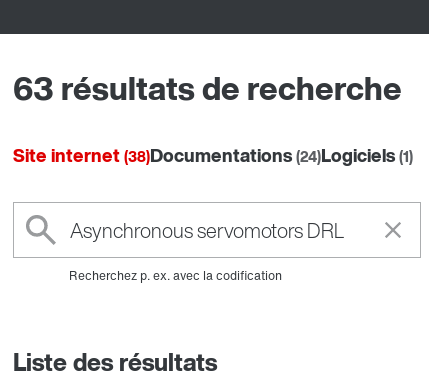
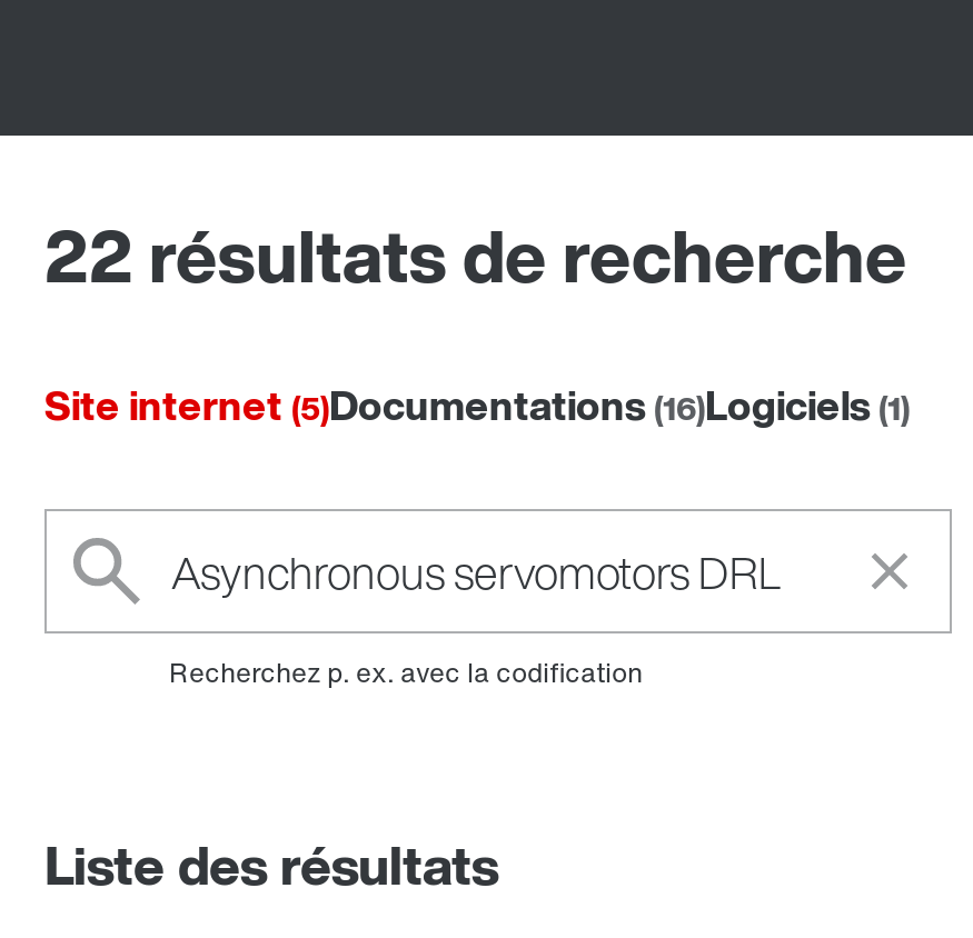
[13,64,402,112] 63 résultats de recherche -> [44,202,907,309] 22 résultats de recherche
[13,142,413,168] Site internet (38)Documentations (24)Logiciels (1) -> [44,376,910,433] Site internet (5)Documentations (16)Logiciels (1)

